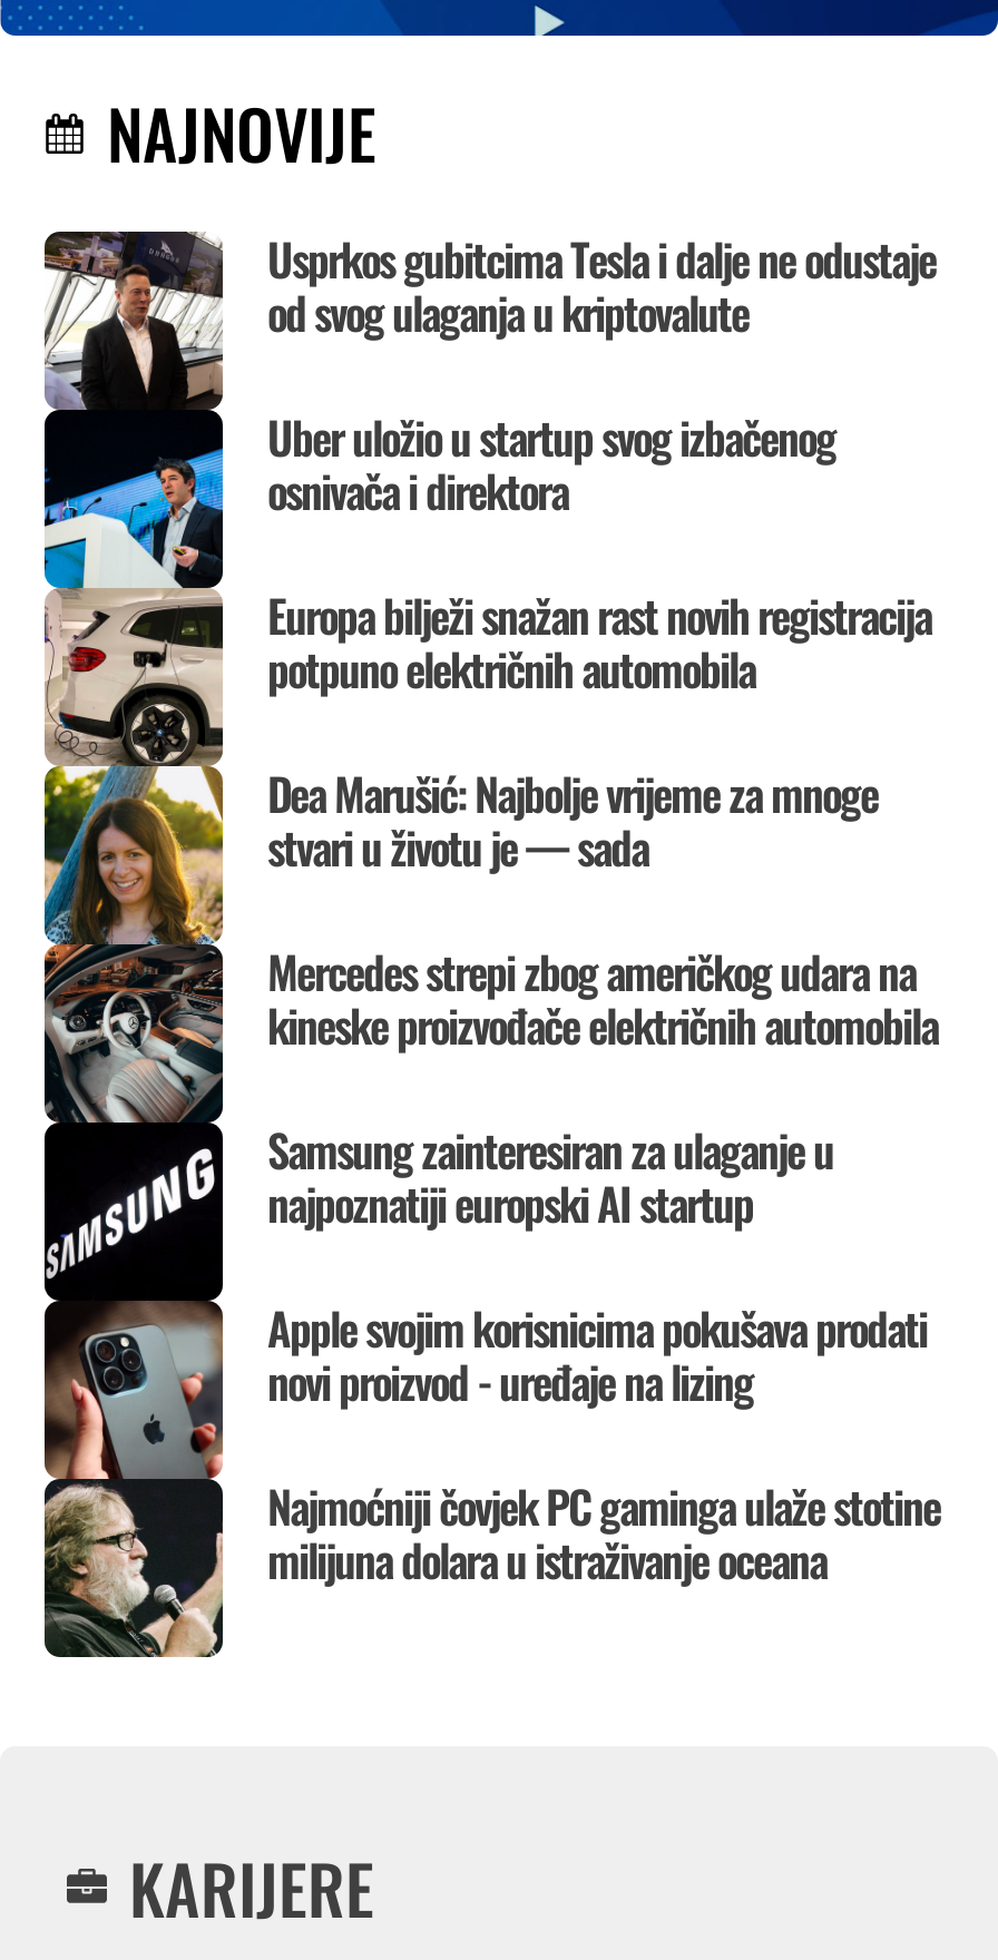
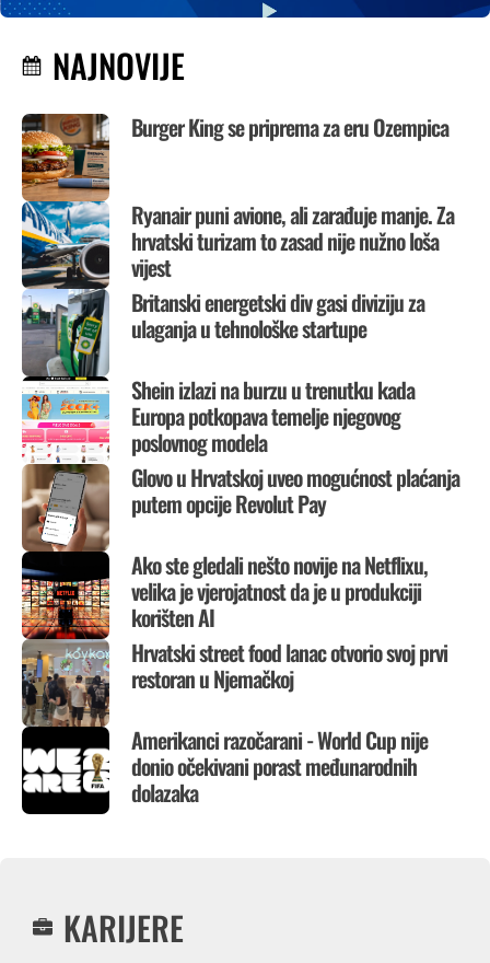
[42,226,940,1593] [image] | Usprkos gubitcima Tesla i dalje ne odustaje | od svog ulaganja u kriptovalute | Uber uložio u startup svog izbačenog | osnivača i direktora | Europa bilježi snažan rast novih registracija | potpuno električnih automobila | Dea Marušić: Najbolje vrijeme za mnoge | stvari u životu je — sada | Mercedes strepi zbog američkog udara na | kineske proizvođače električnih automobila | Samsung zainteresiran za ulaganje u | najpoznatiji europski AI startup | Apple svojim korisnicima pokušava prodati | novi proizvod - uređaje na lizing | Najmoćniji čovjek PC gaminga ulaže stotine | milijuna dolara u istraživanje oceana -> [21,111,459,809] [image] | Burger King se priprema za eru Ozempica | Ryanair puni avione, ali zarađuje manje. Za | hrvatski turizam to zasad nije nužno loša | vijest | Britanski energetski div gasi diviziju za | ulaganja u tehnološke startupe | Shein izlazi na burzu u trenutku kada | Europa potkopava temelje njegovog | poslovnog modela | Glovo u Hrvatskoj uveo mogućnost plaćanja | putem opcije Revolut Pay | Ako ste gledali nešto novije na Netflixu, | velika je vjerojatnost da je u produkciji | korišten AI | Hrvatski street food lanac otvorio svoj prvi | restoran u Njemačkoj | Amerikanci razočarani - World Cup nije | donio očekivani porast međunarodnih | dolazaka
[42,1147,225,1659] [image] -> [21,565,110,815] [image]

